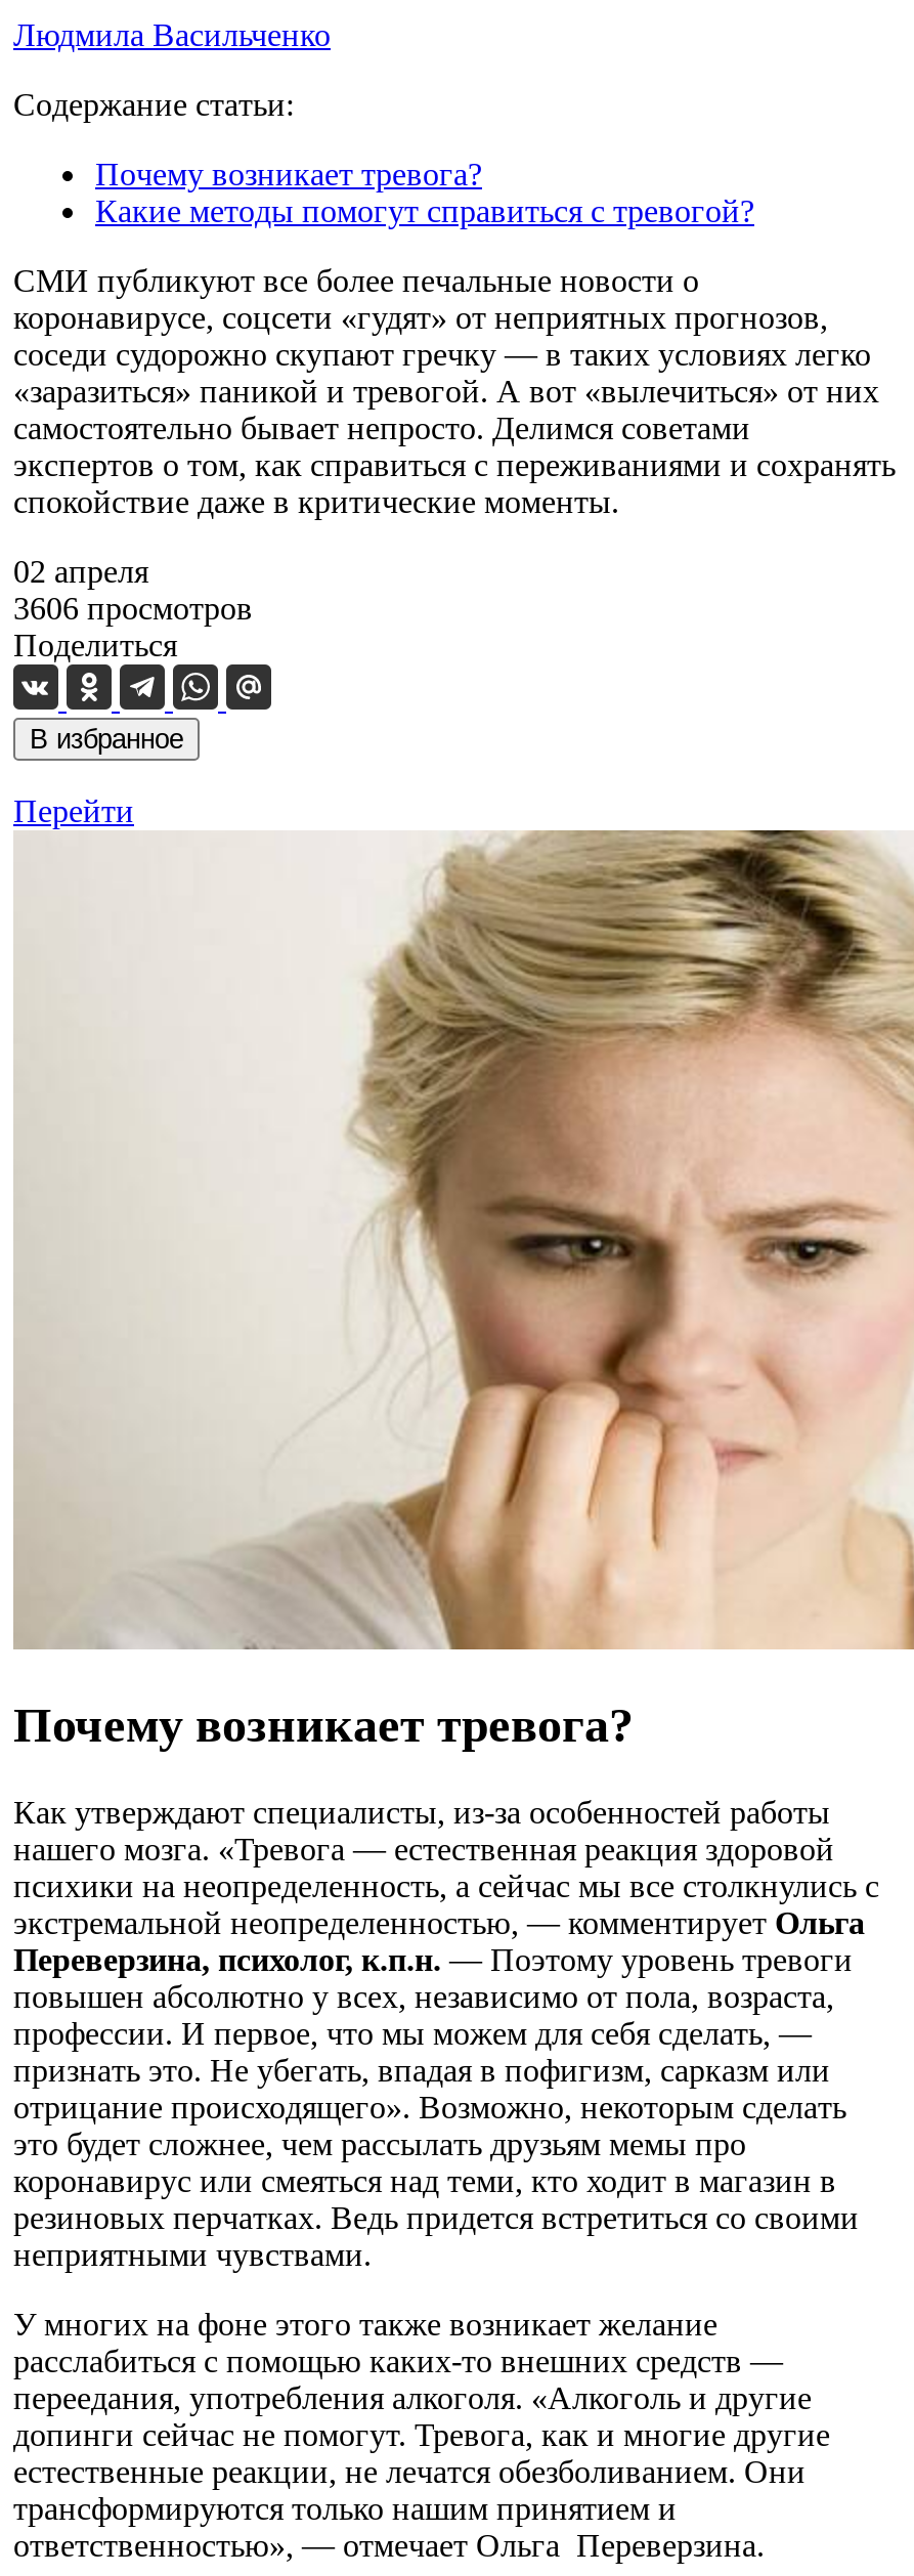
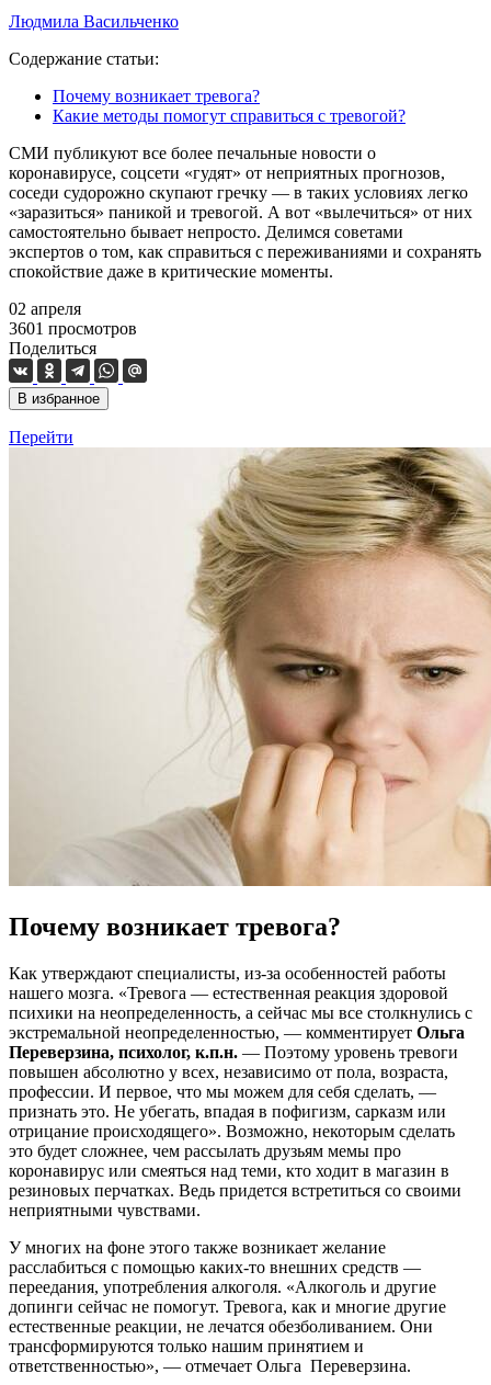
[13,591,253,625] 3606 просмотров -> [9,319,137,338] 3601 просмотров

